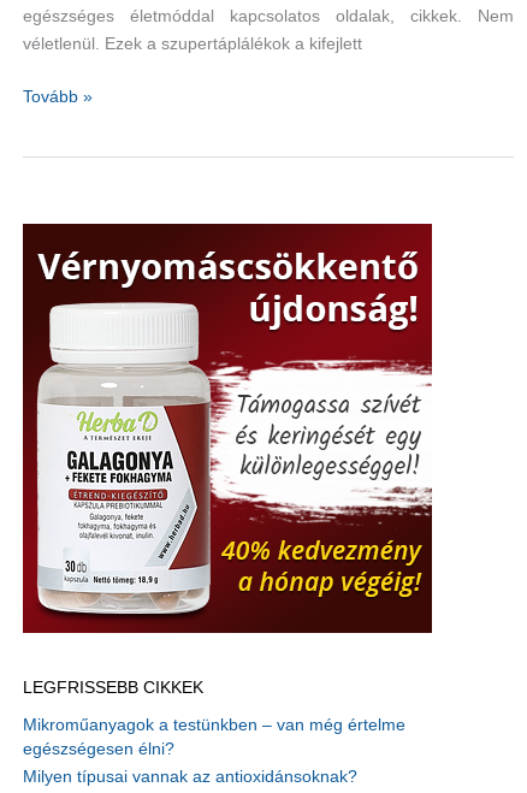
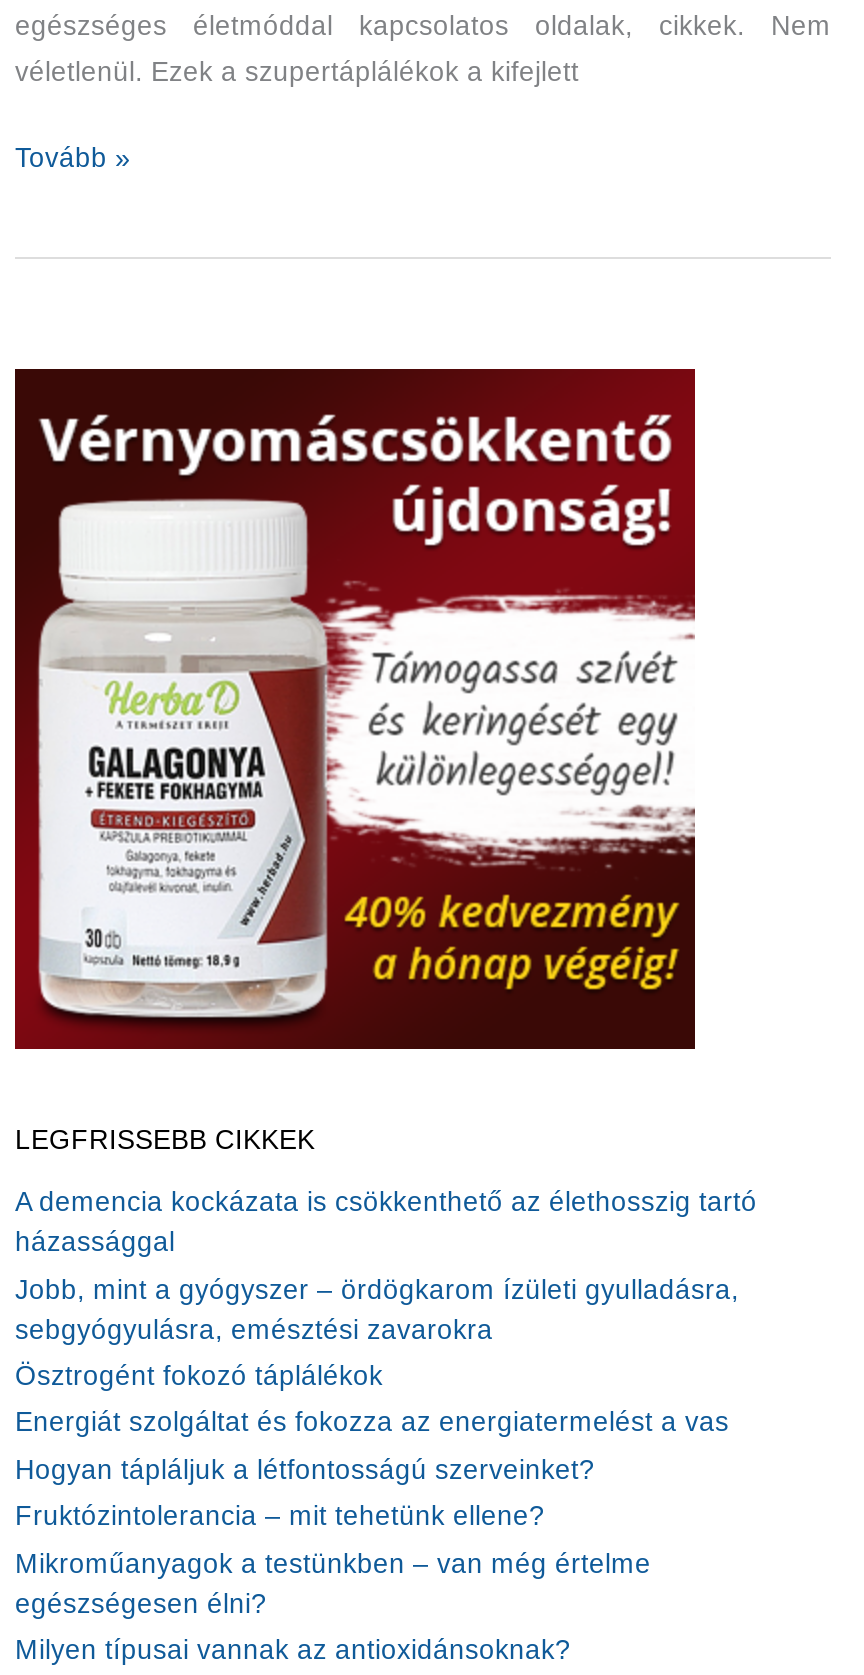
none -> [15,1187,757,1531] A demencia kockázata is csökkenthető az élethosszig tartó | házassággal | Jobb, mint a gyógyszer – ördögkarom ízületi gyulladásra, | sebgyógyulásra, emésztési zavarokra | Ösztrogént fokozó táplálékok | Energiát szolgáltat és fokozza az energiatermelést a vas | Hogyan tápláljuk a létfontosságú szerveinket? | Fruktózintolerancia – mit tehetünk ellene?

